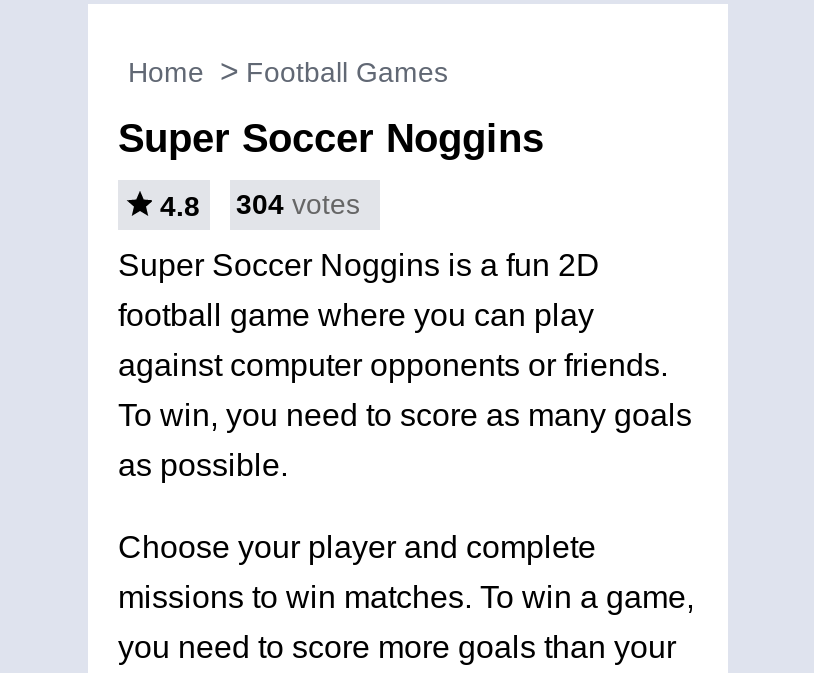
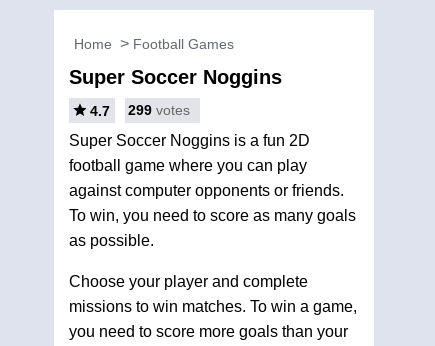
[160,190,200,222] 4.8 -> [90,103,110,119] 4.7
[236,188,360,220] 304 votes -> [128,102,190,118] 299 votes

